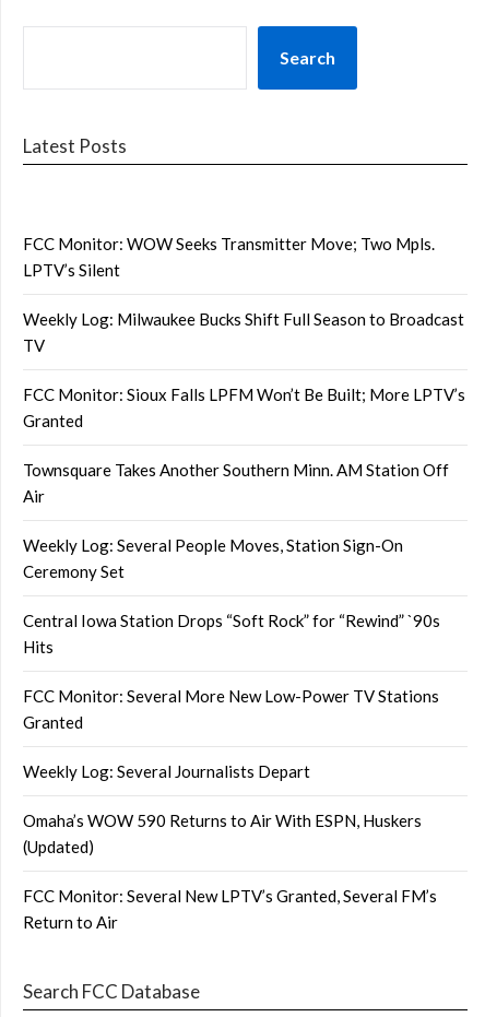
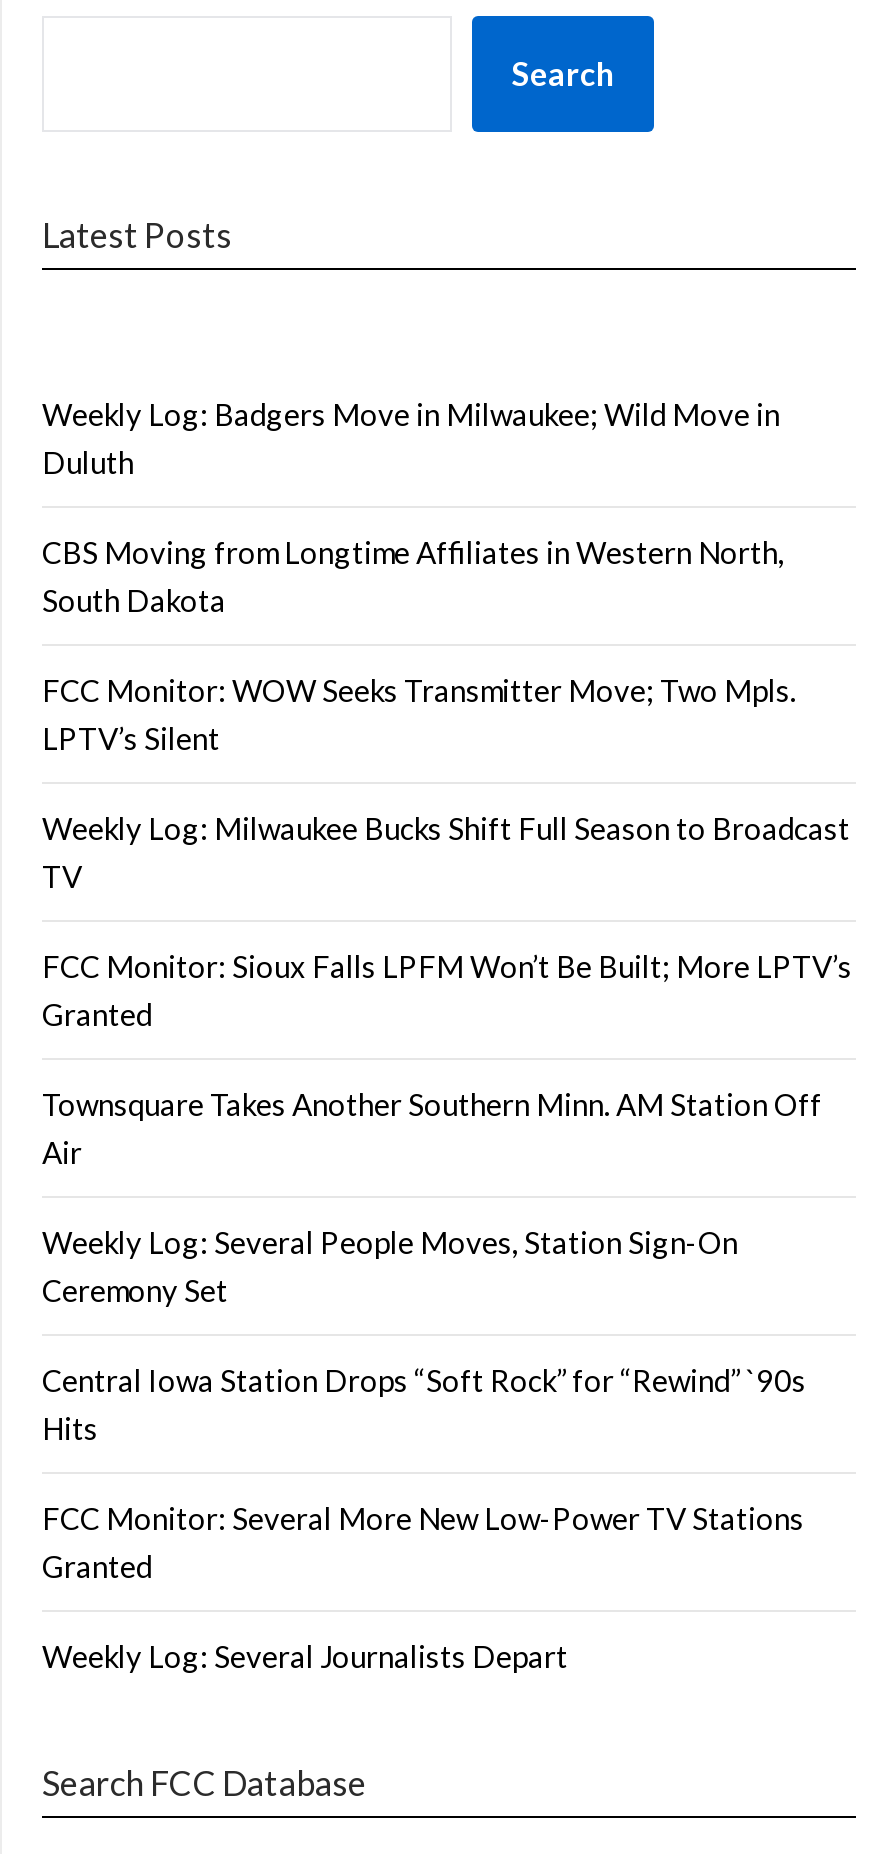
none -> [42,396,784,618] Weekly Log: Badgers Move in Milwaukee; Wild Move in | Duluth | CBS Moving from Longtime Affiliates in Western North, | South Dakota
moved [23,234,465,781] -> [42,672,852,1674]: FCC Monitor: WOW Seeks Transmitter Move; Two Mpls. | LPTV’s Silent | Weekly Log: Milwaukee Bucks Shift Full Season to Broadcast | ... | Granted | Weekly Log: Several Journalists Depart
[23,811,437,932] Omaha’s WOW 590 Returns to Air With ESPN, Huskers | (Updated) | FCC Monitor: Several New LPTV’s Granted, Several FM’s | Return to Air -> none

